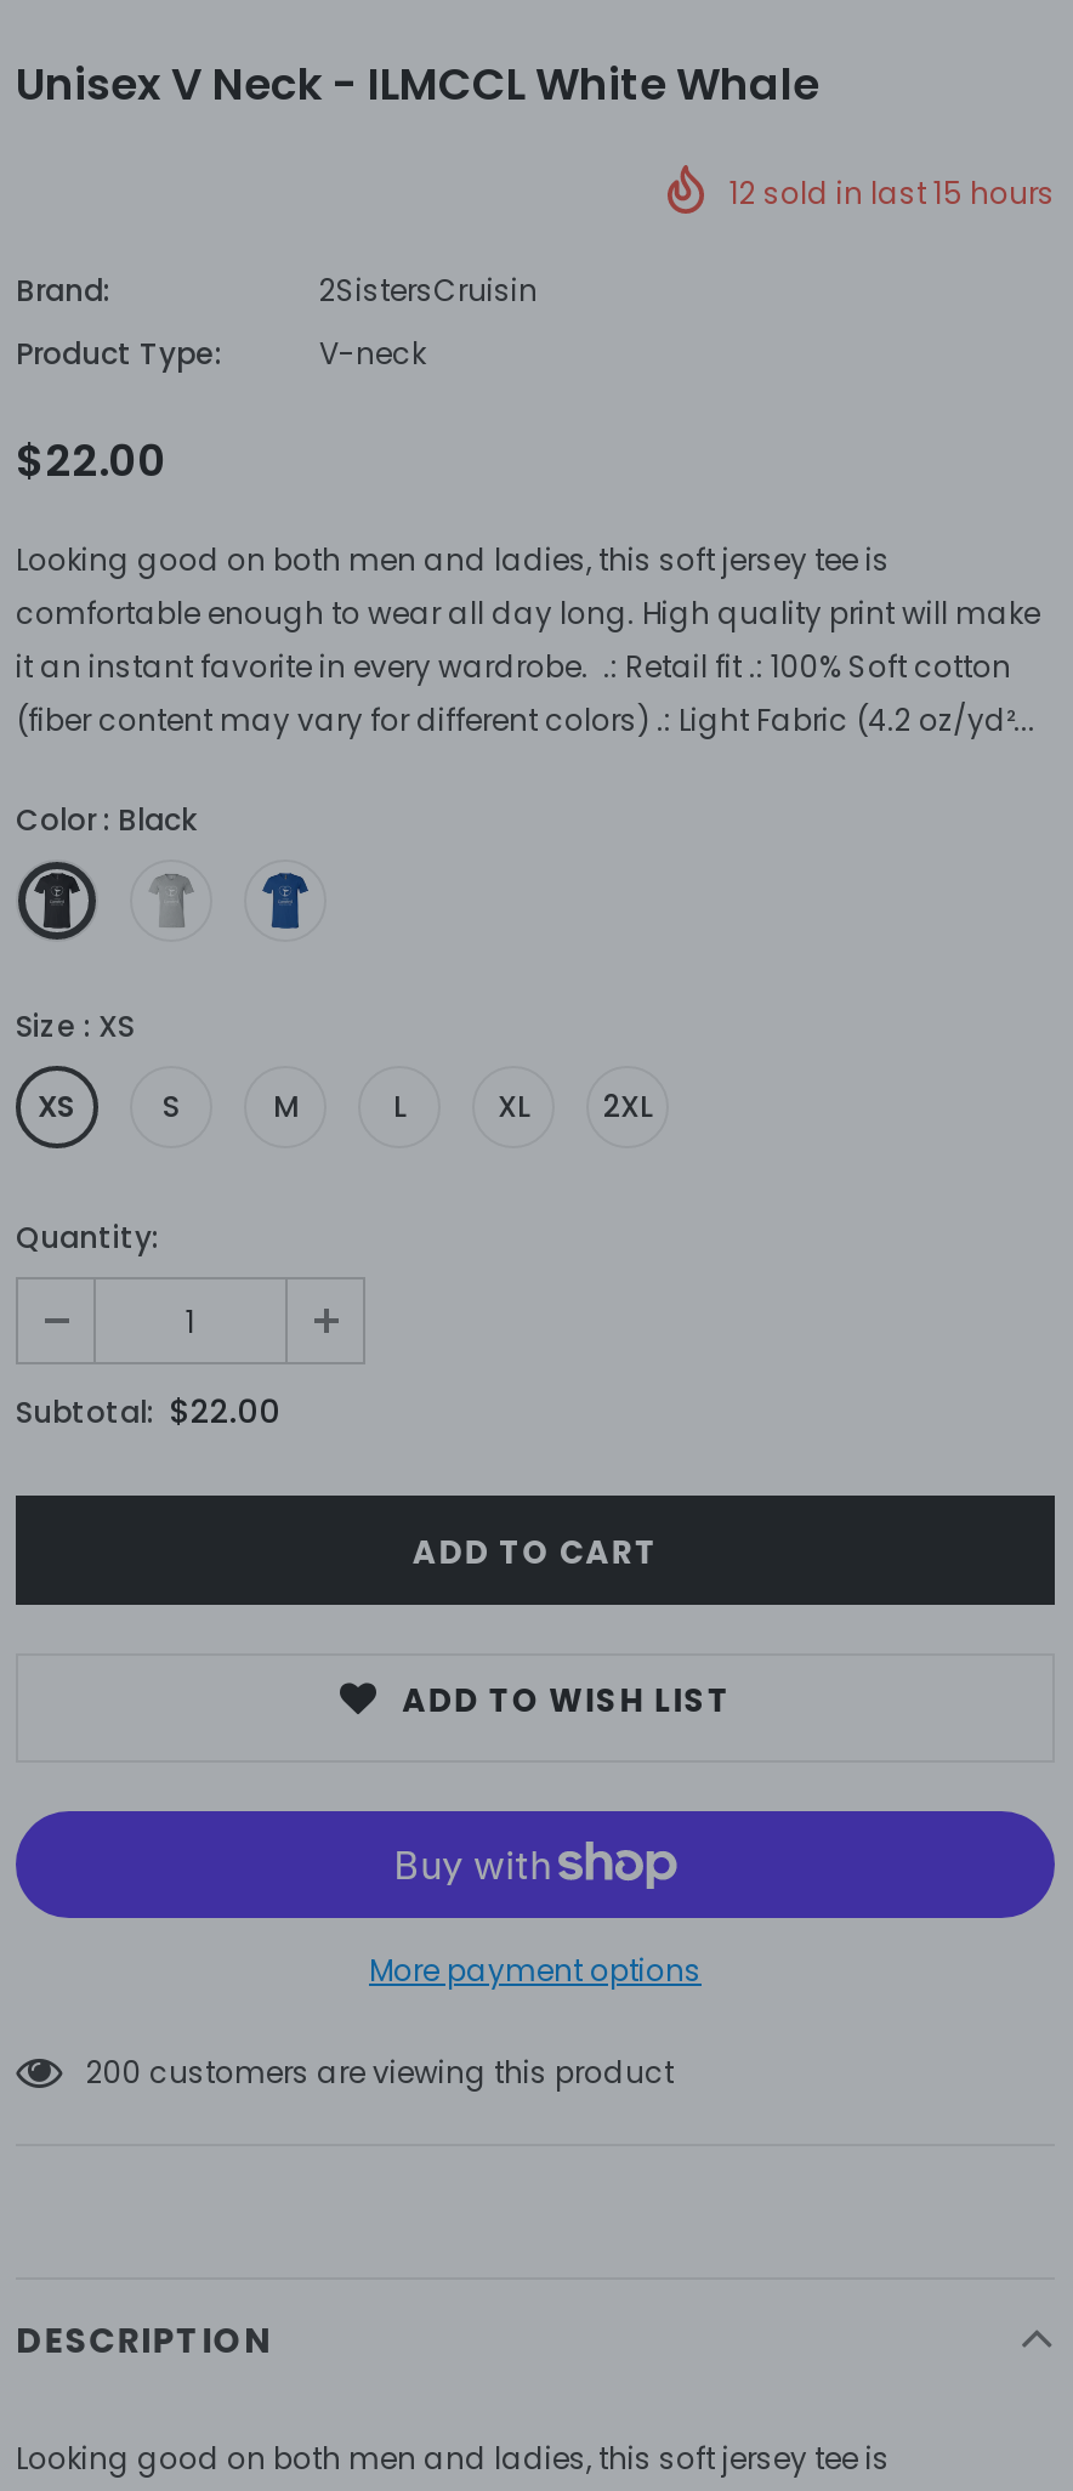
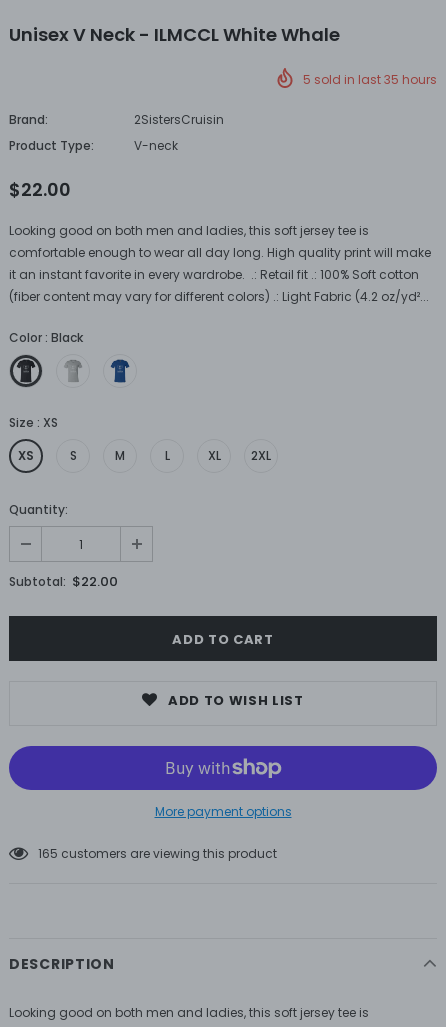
[729,173,1055,214] 12 sold in last 15 hours -> [303,71,437,88] 5 sold in last 35 hours
[86,2052,674,2094] 200 customers are viewing this product -> [38,845,277,862] 165 customers are viewing this product

